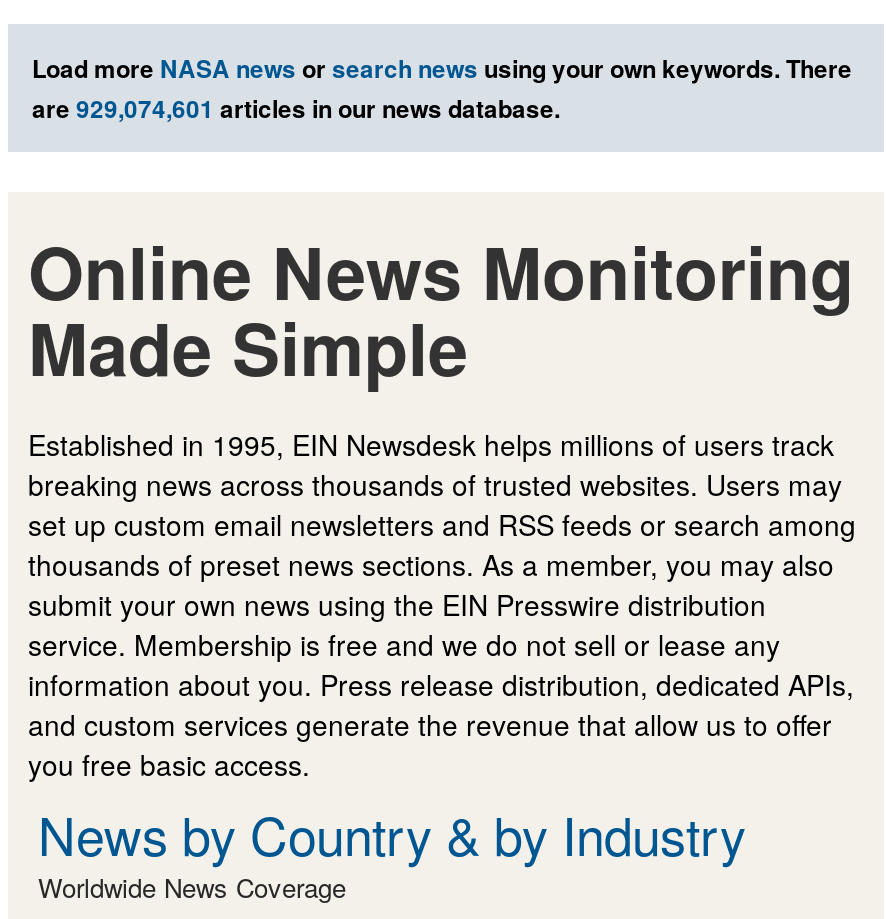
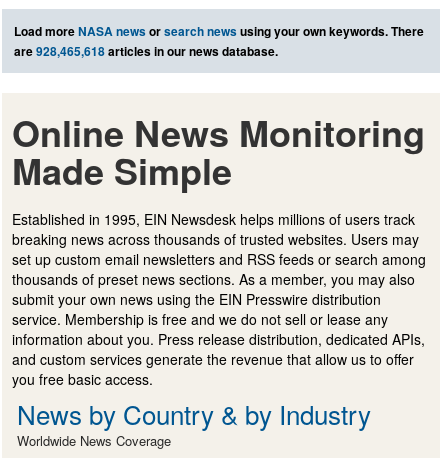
[32,89,560,125] are 929,074,601 articles in our news database. -> [14,42,278,60] are 928,465,618 articles in our news database.

